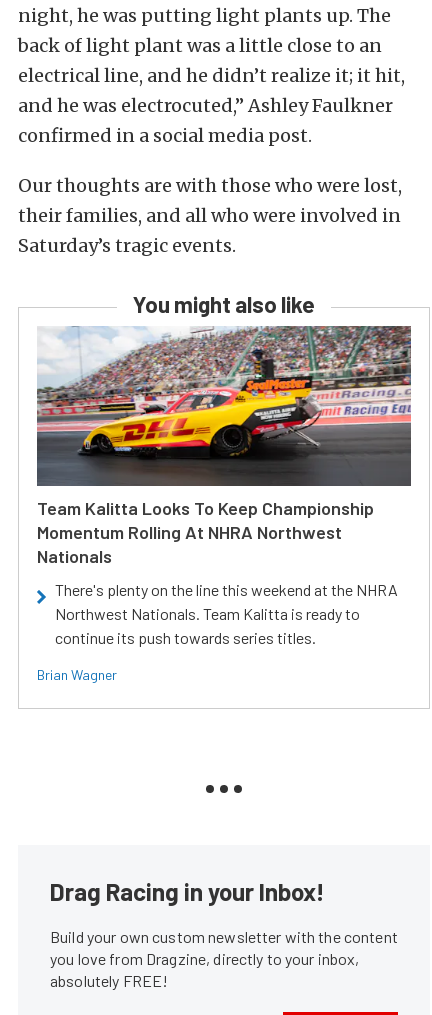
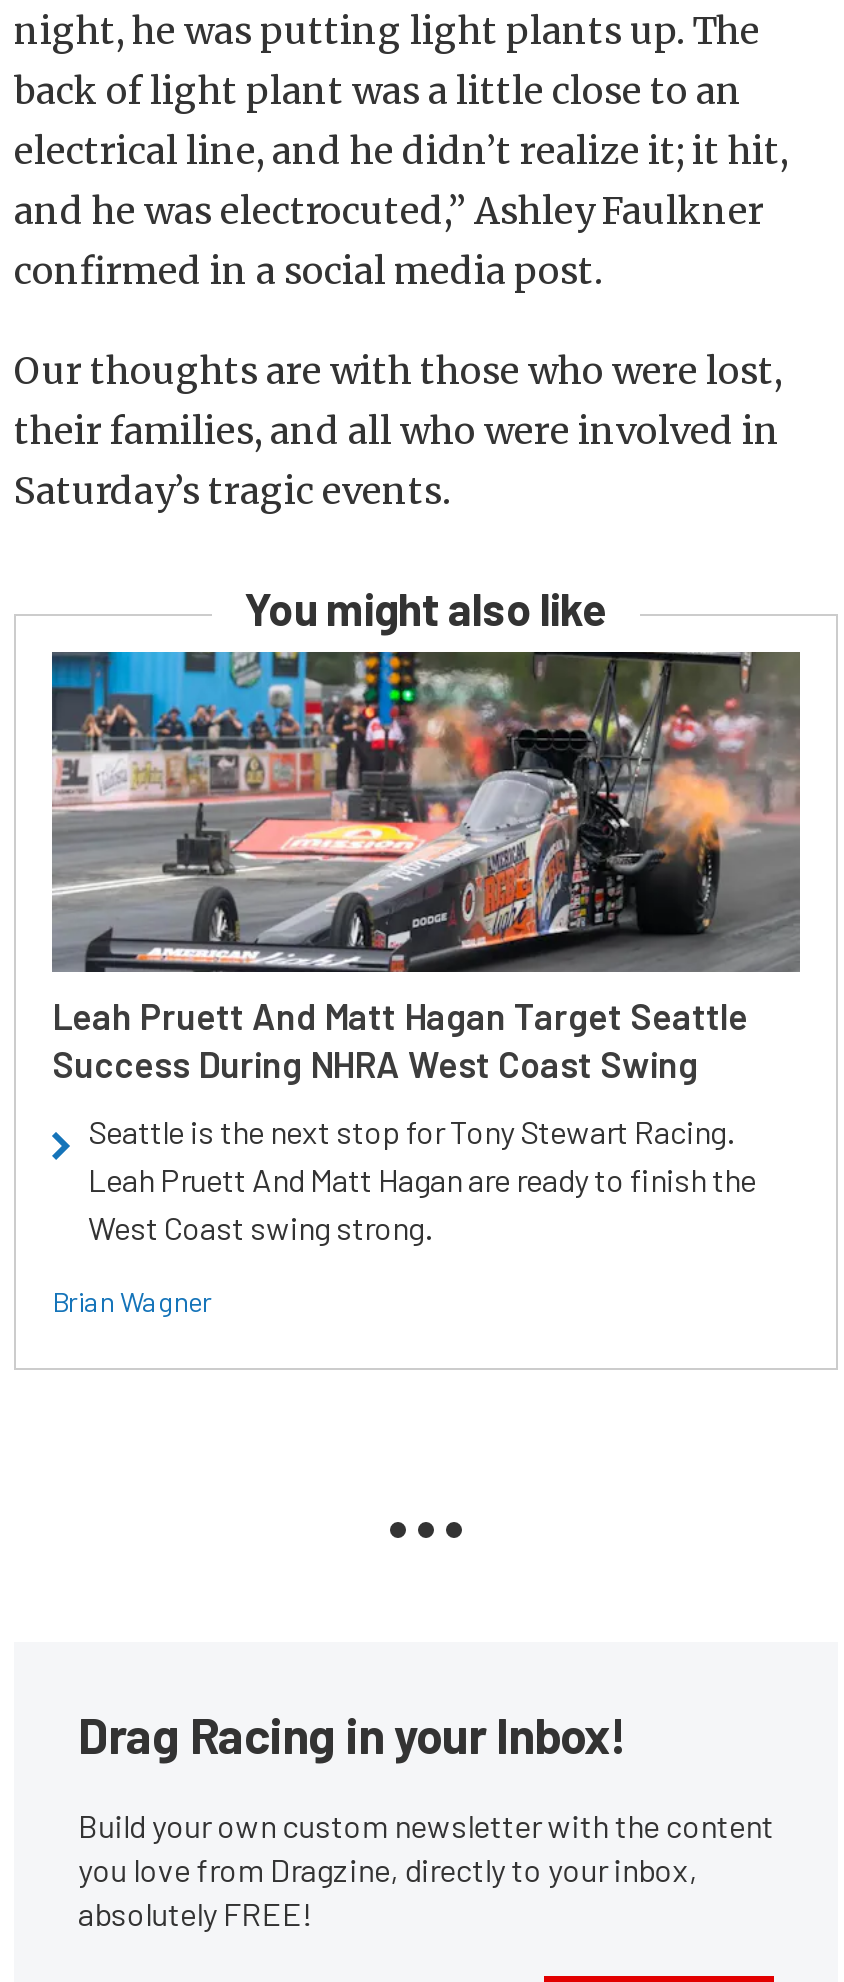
[37,325,412,567] [image] | Team Kalitta Looks To Keep Championship | Momentum Rolling At NHRA Northwest | Nationals -> [50,650,800,1086] [image] | Leah Pruett And Matt Hagan Target Seattle | Success During NHRA West Coast Swing
[55,580,398,647] There's plenty on the line this weekend at the NHRA | Northwest Nationals. Team Kalitta is ready to | continue its push towards series titles. -> [88,1112,756,1246] Seattle is the next stop for Tony Stewart Racing. | Leah Pruett And Matt Hagan are ready to finish the | West Coast swing strong.

